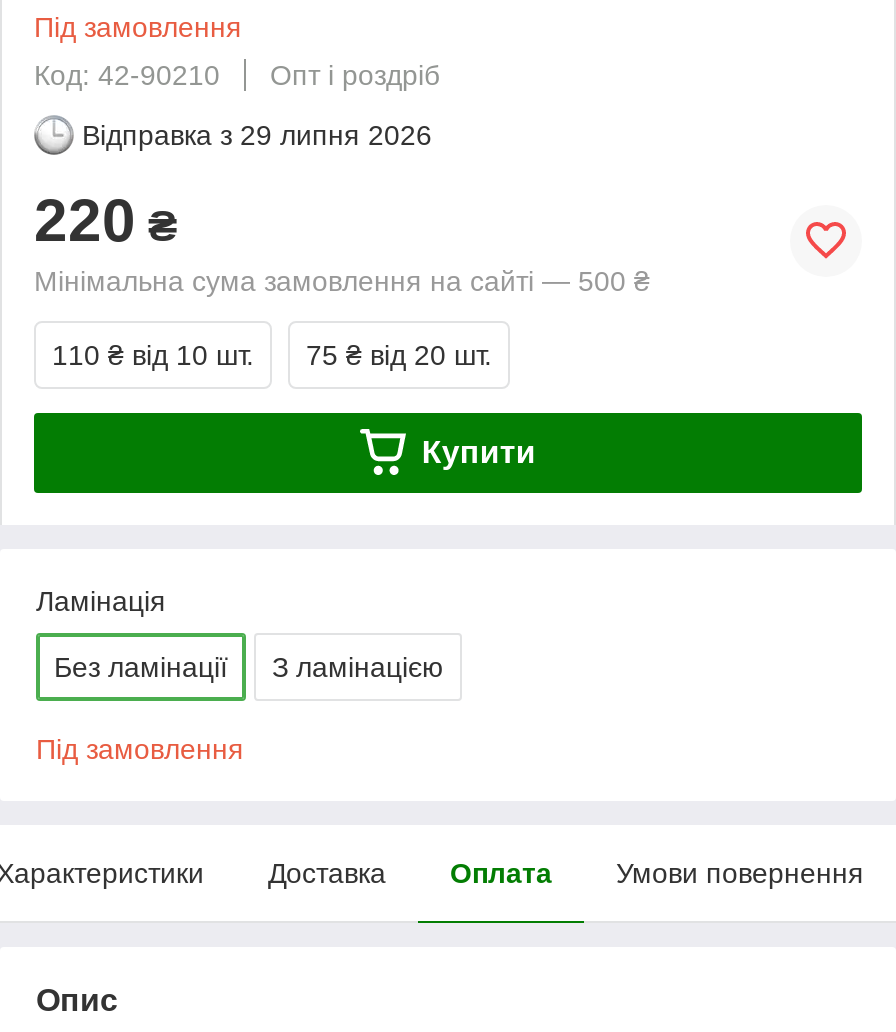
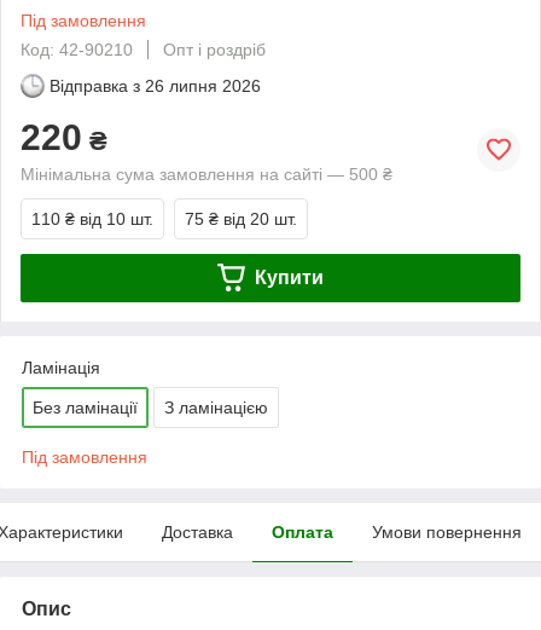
[82,119,432,151] Відправка з 29 липня 2026 -> [50,76,261,95] Відправка з 26 липня 2026

